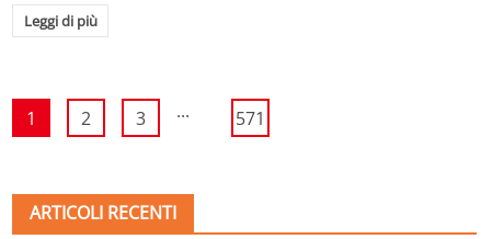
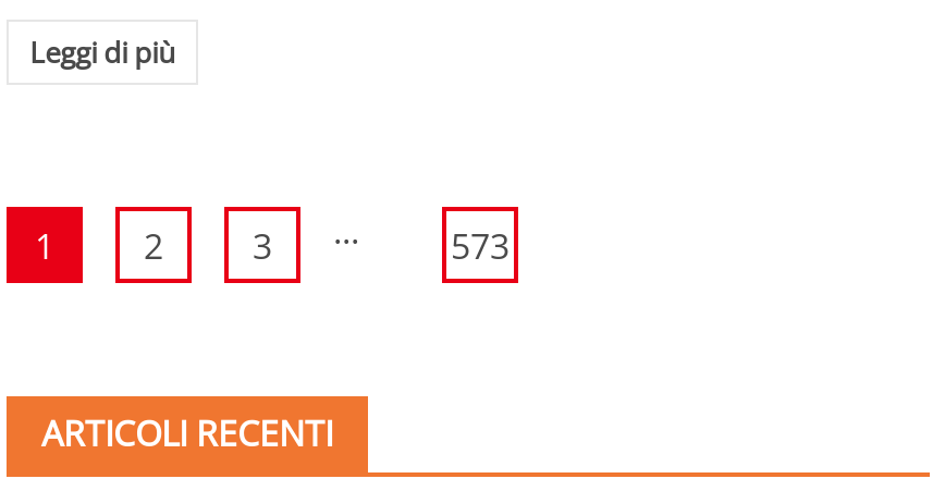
[236,106,265,130] 571 -> [451,222,510,270] 573

